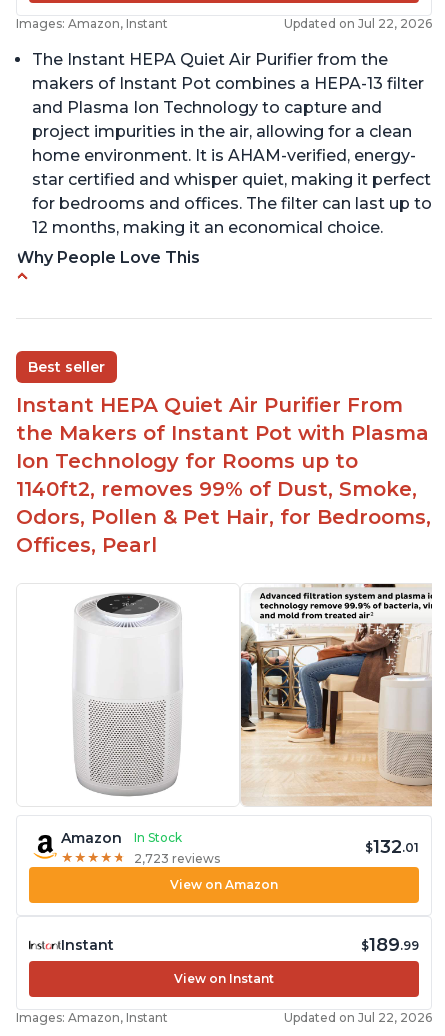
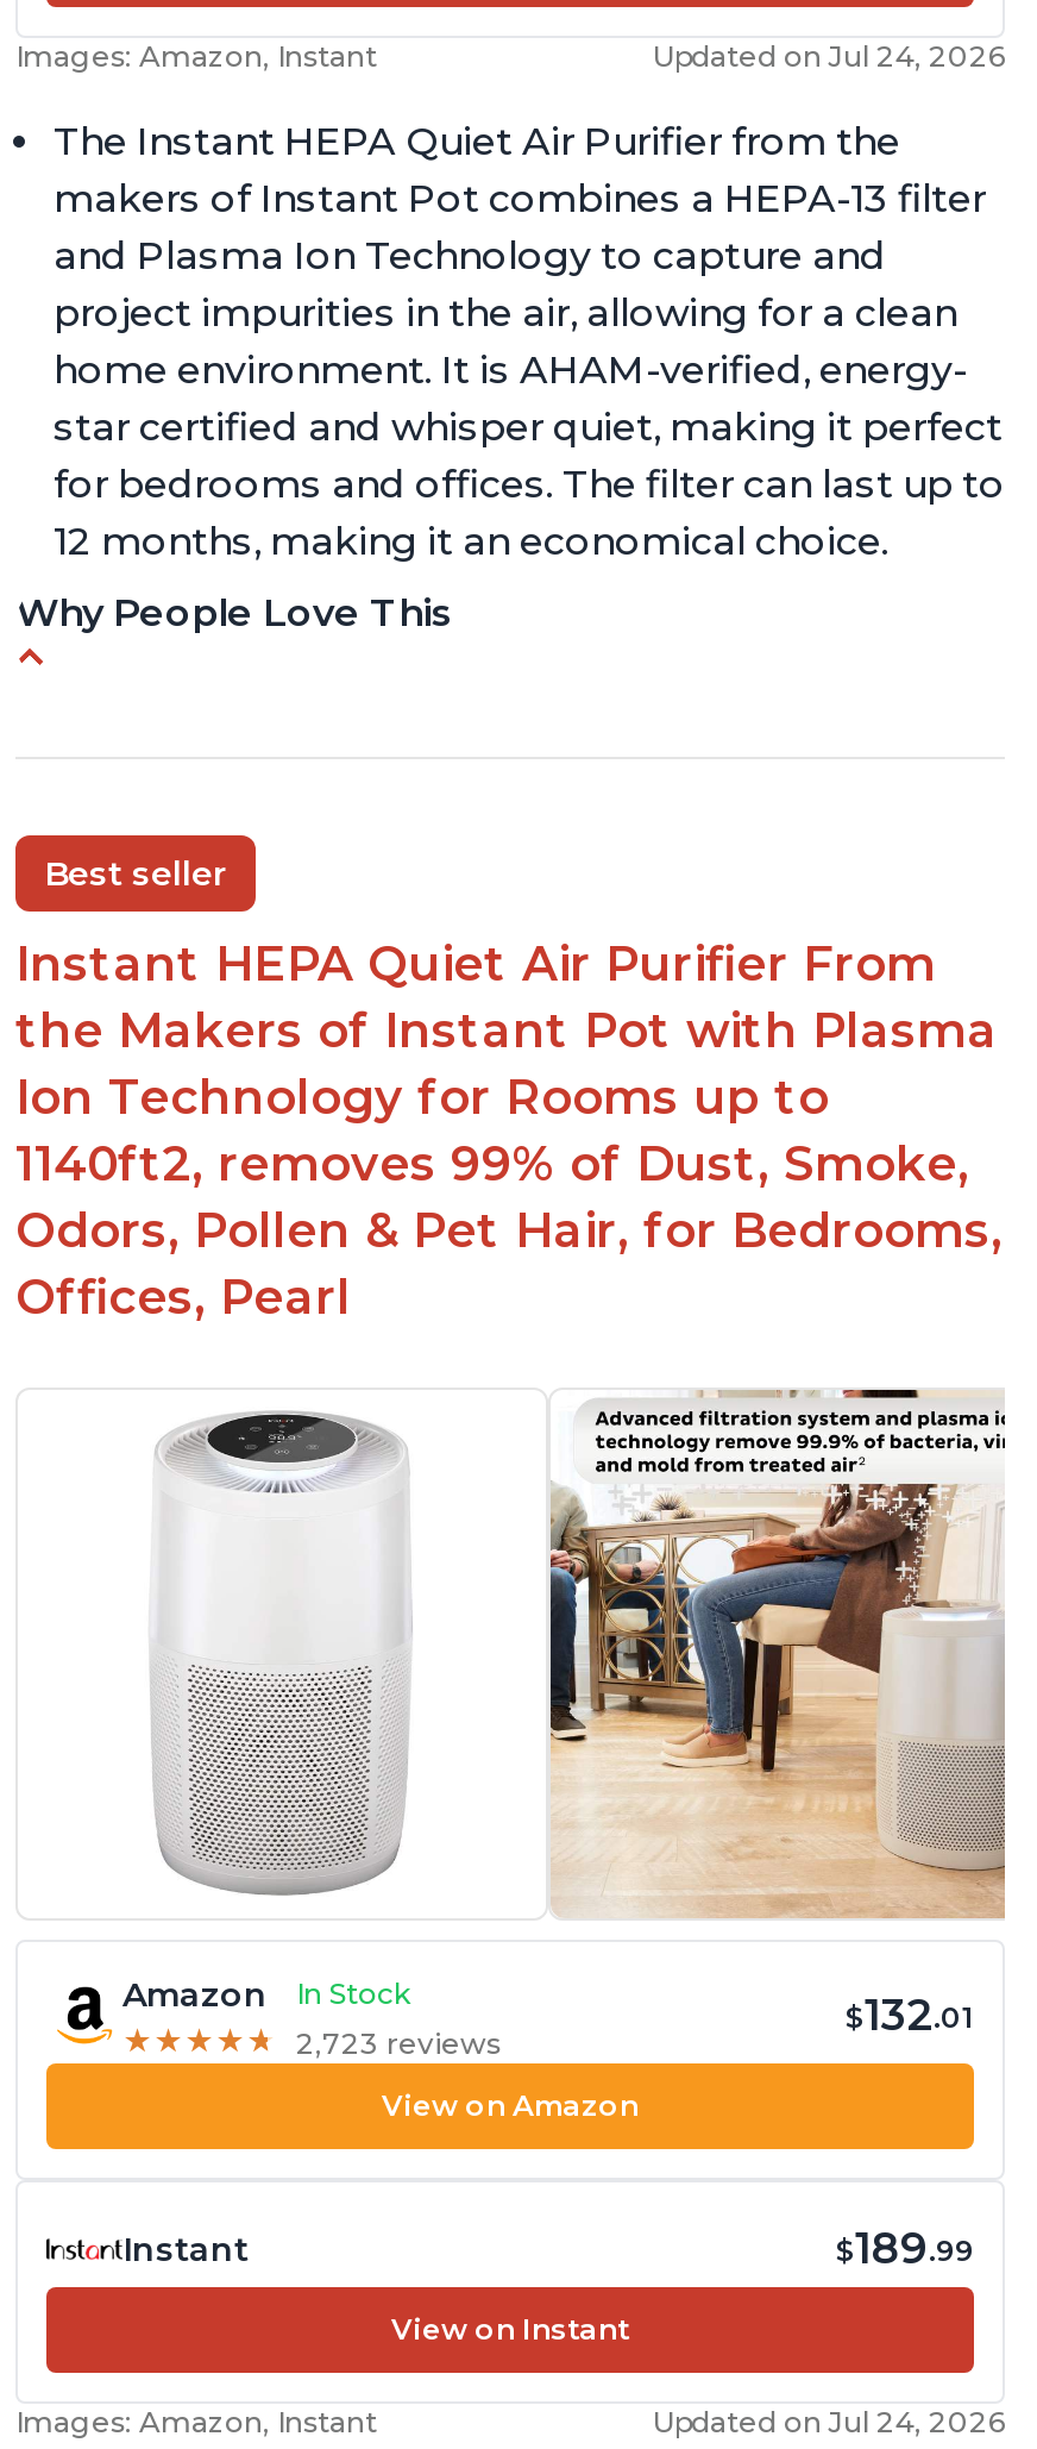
[284,16,432,31] Updated on Jul 22, 2026 -> [653,38,1005,74] Updated on Jul 24, 2026
[284,1010,432,1025] Updated on Jul 22, 2026 -> [653,2403,1005,2439] Updated on Jul 24, 2026

